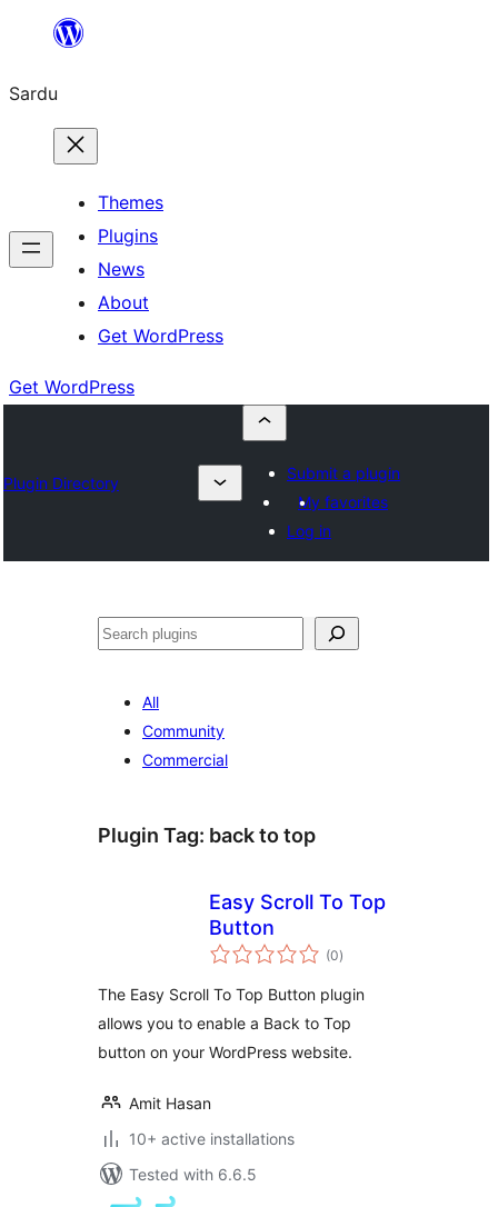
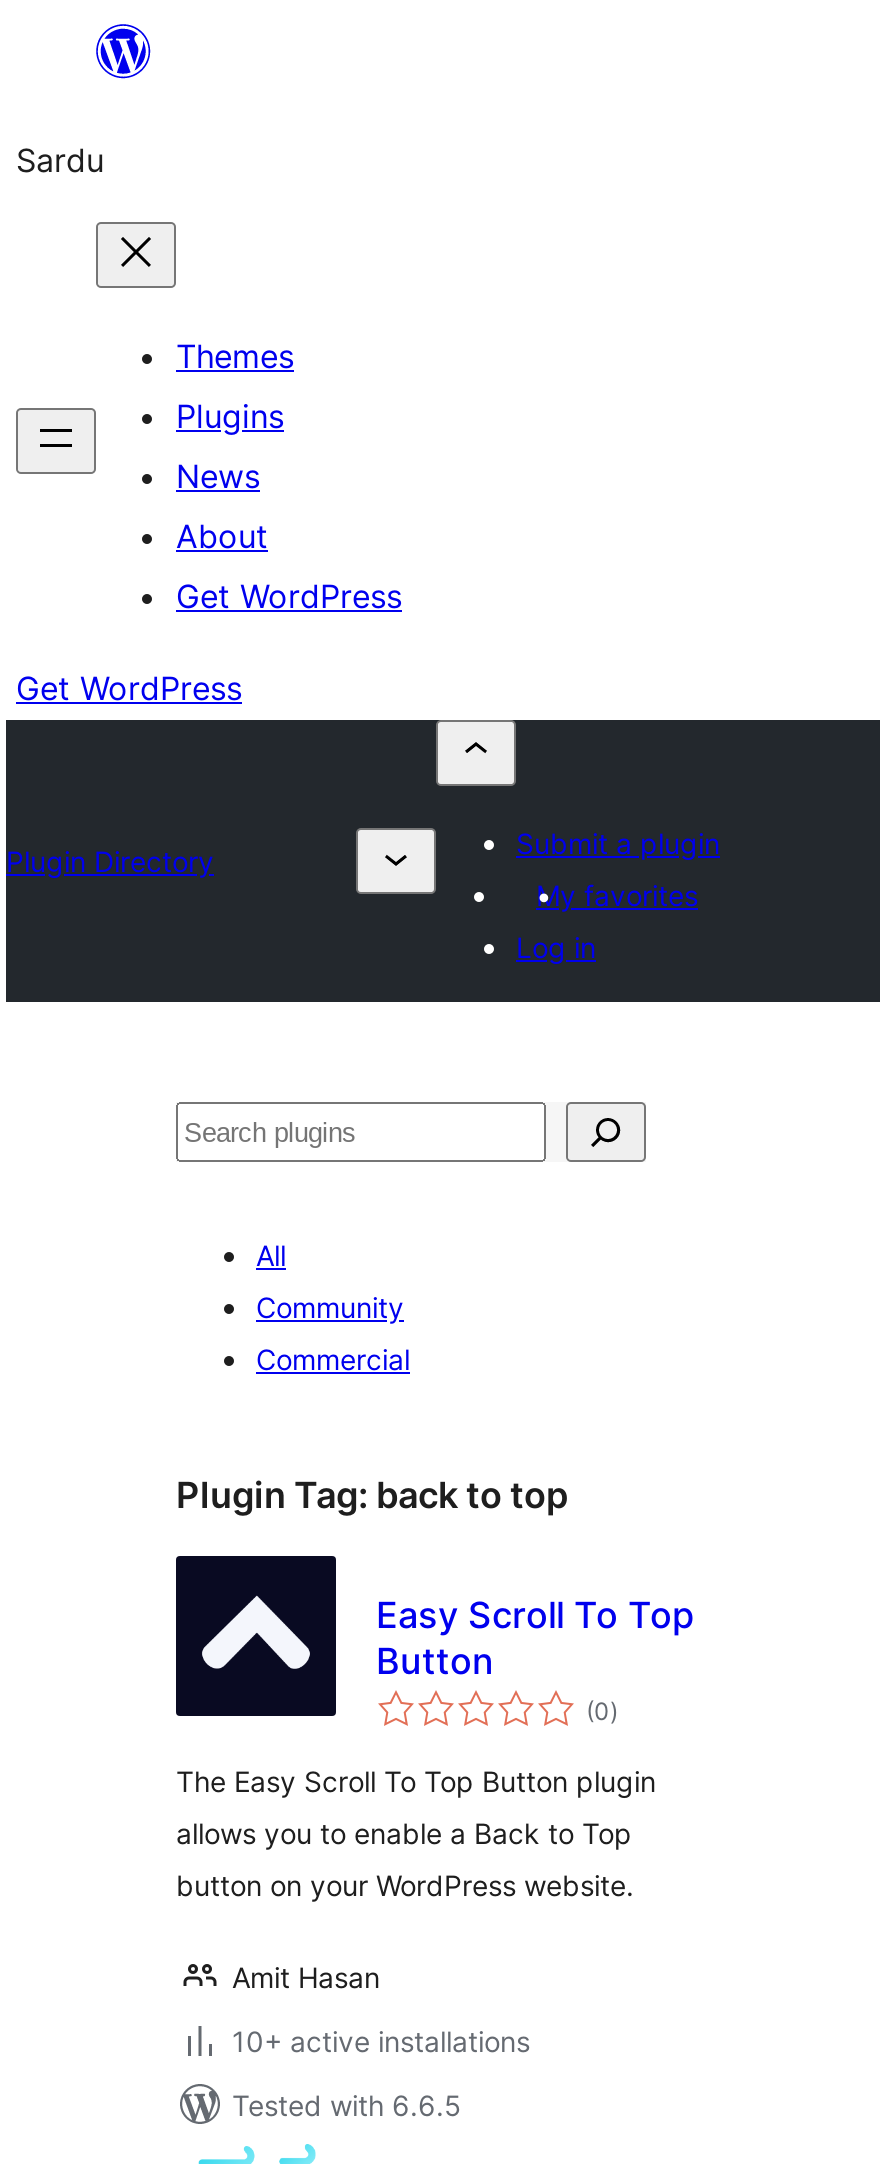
none -> [174,1554,338,1718] [image]

